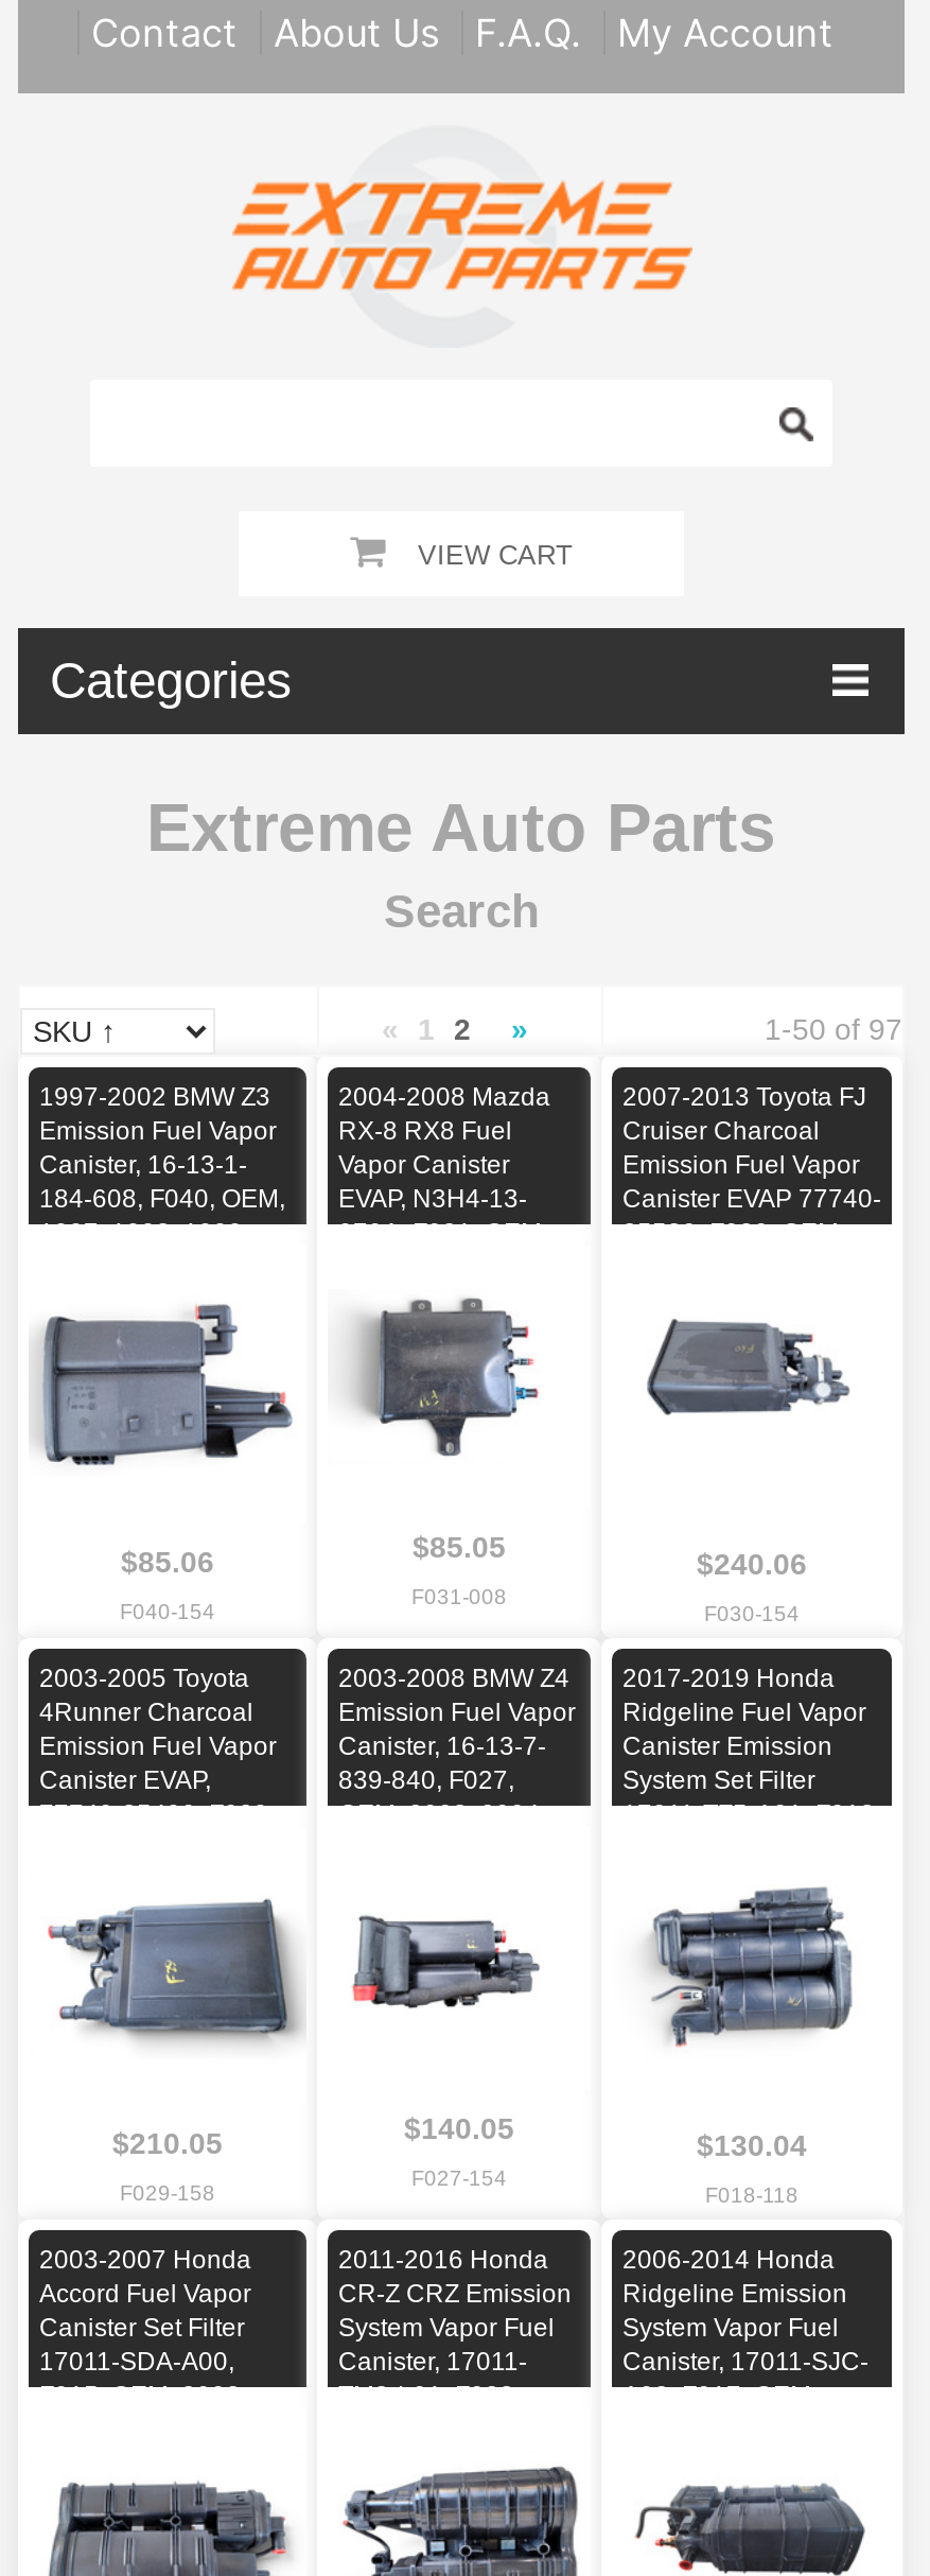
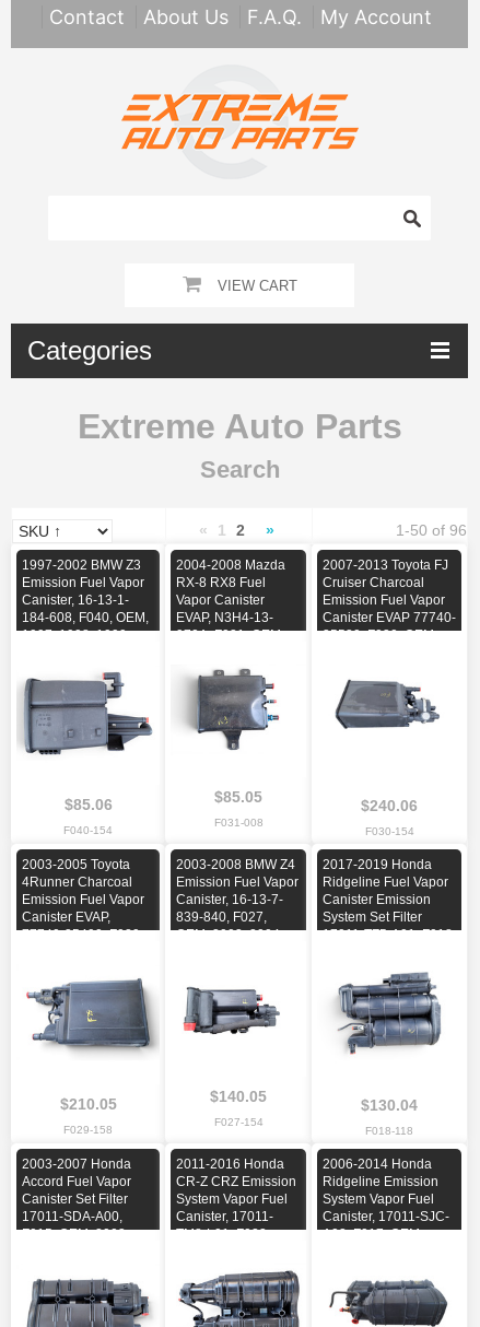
[765,1012,902,1046] 1-50 of 97 -> [396,521,467,539] 1-50 of 96

